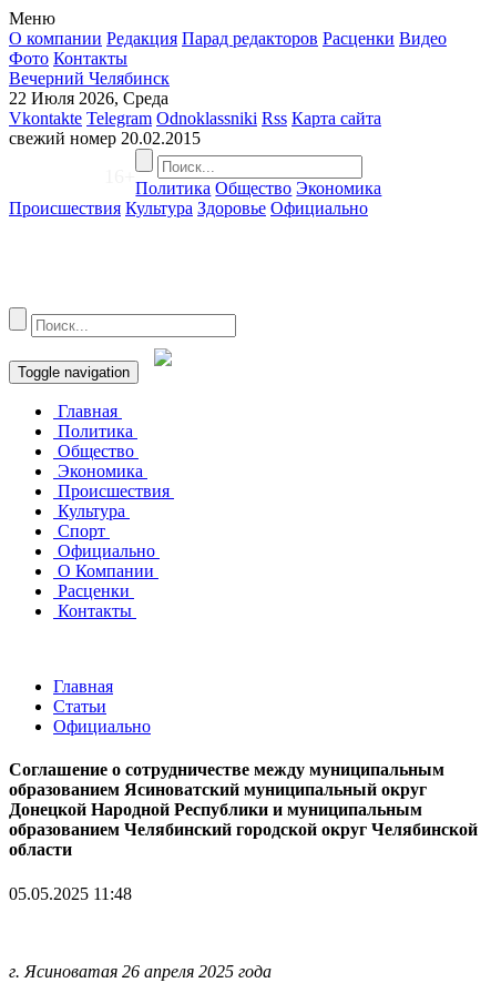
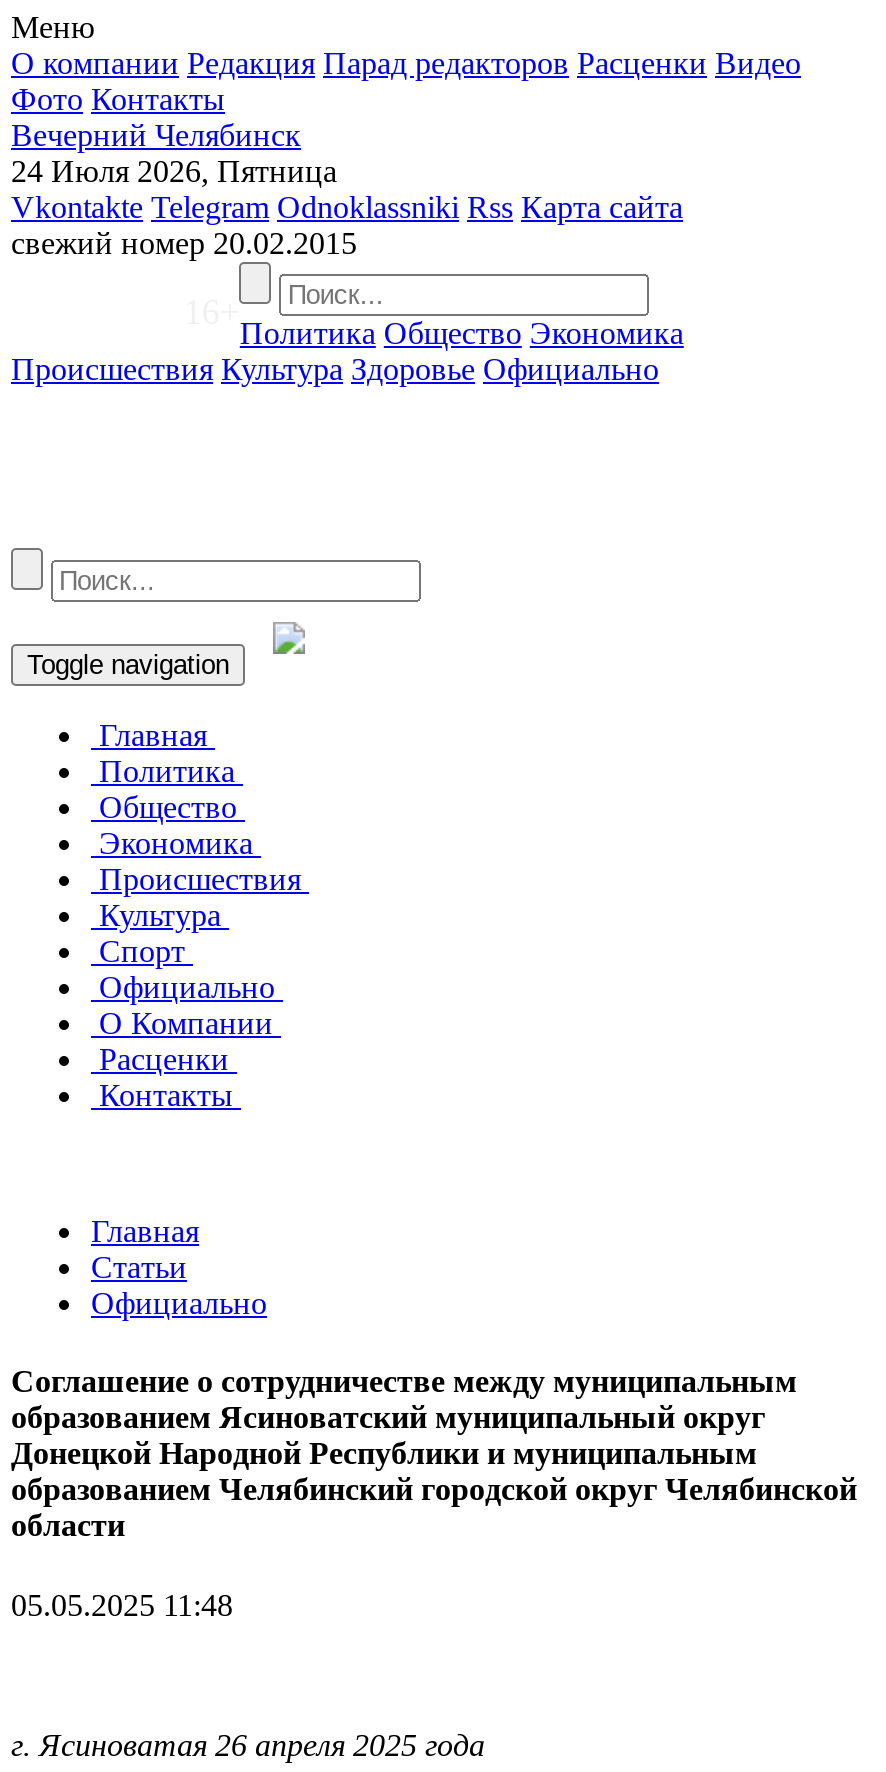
[9,89,168,108] 22 Июля 2026, Среда -> [11,154,337,188] 24 Июля 2026, Пятница

